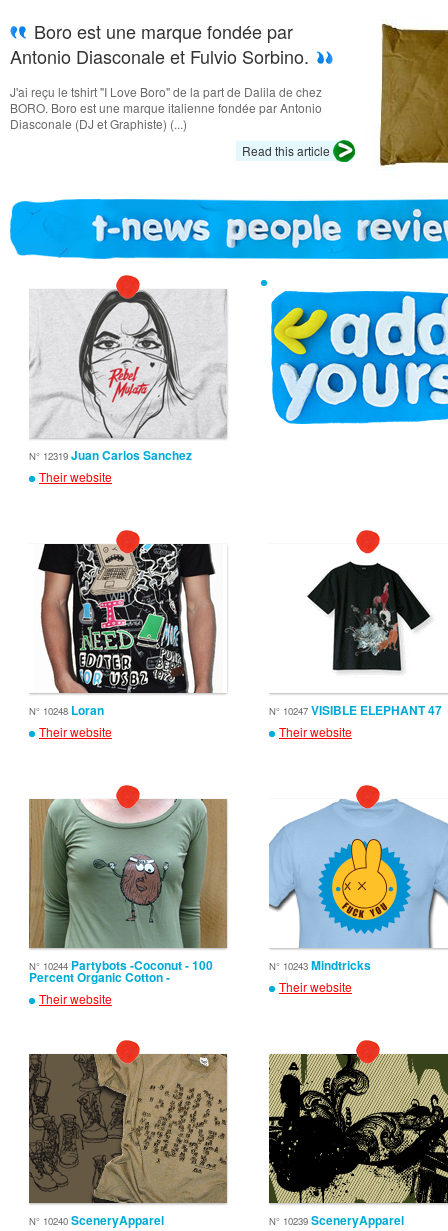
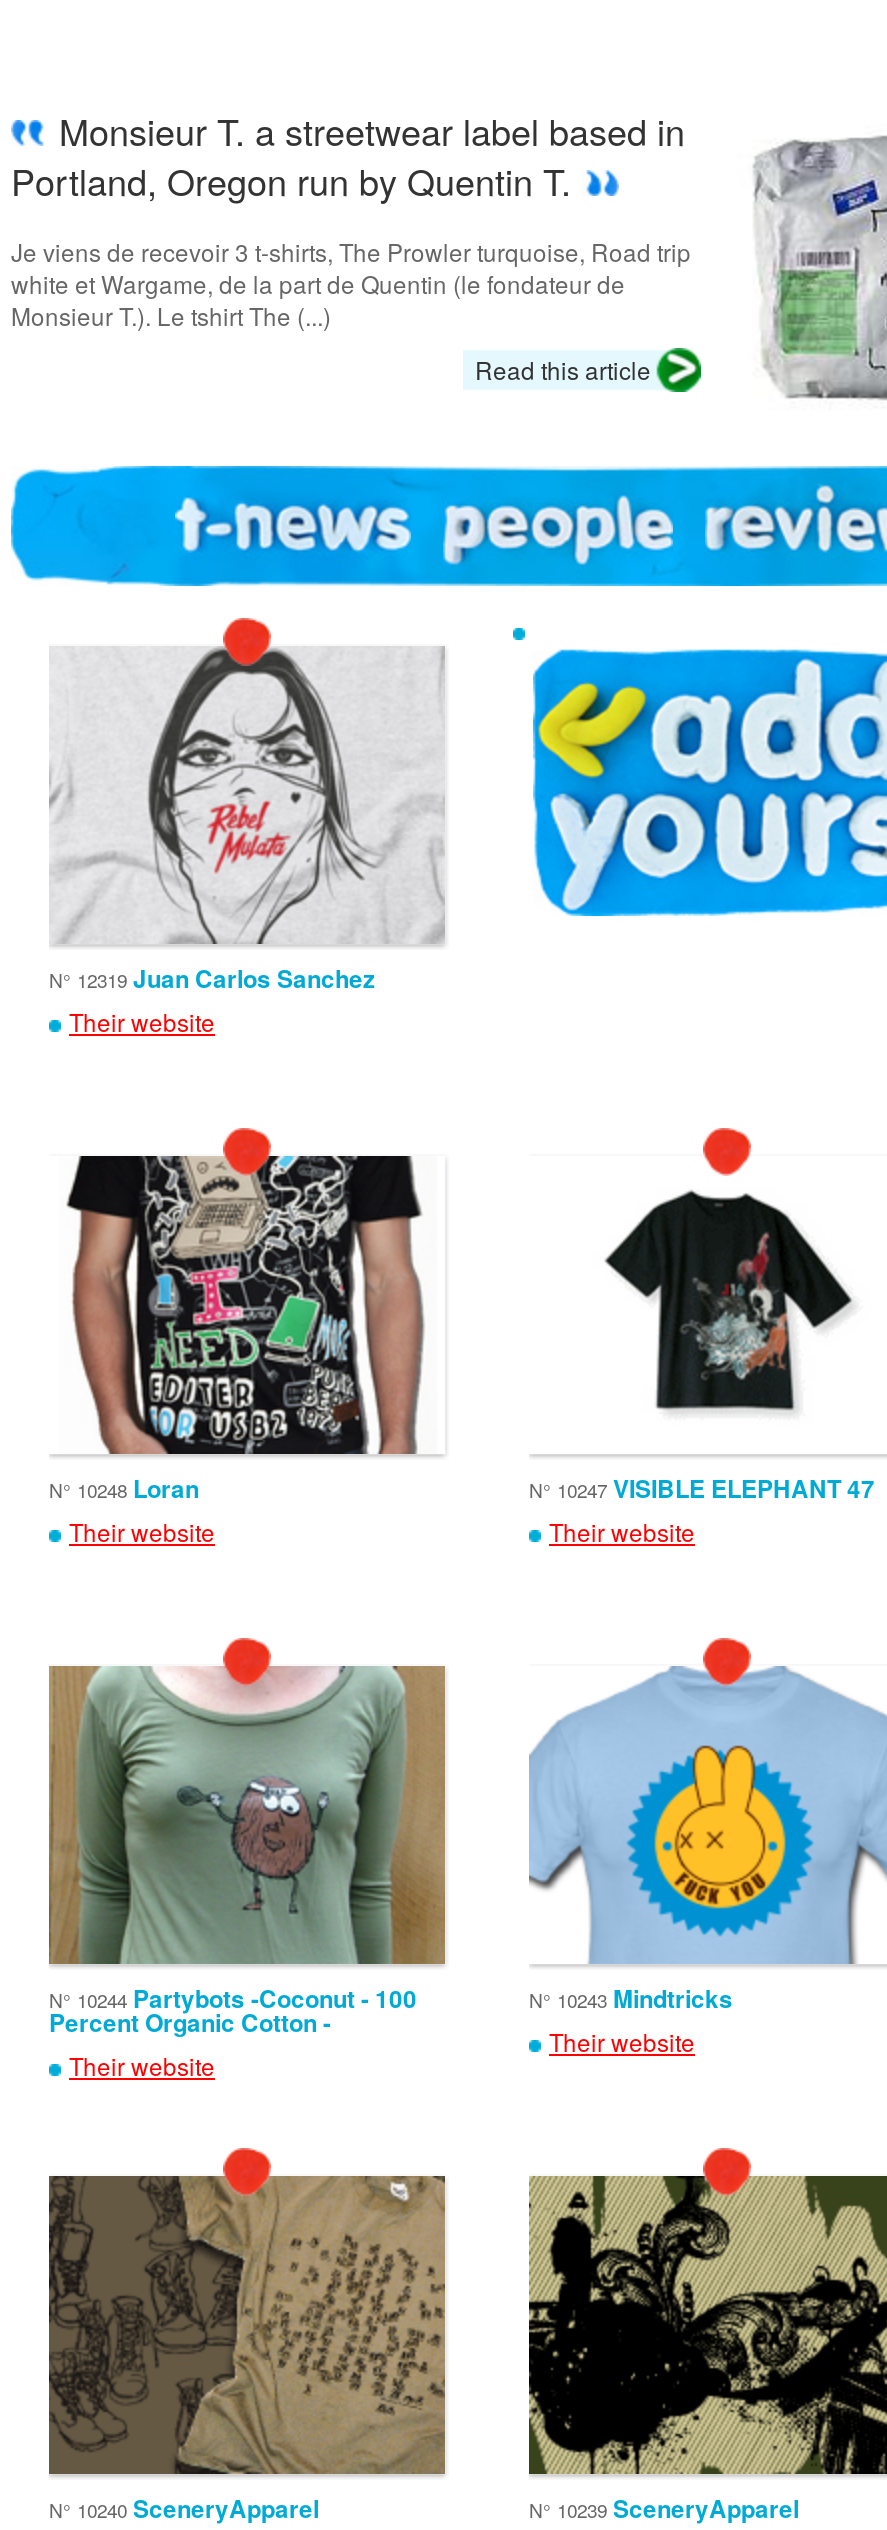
[10,18,314,69] Boro est une marque fondée par | Antonio Diasconale et Fulvio Sorbino. -> [11,104,685,206] Monsieur T. a streetwear label based in | Portland, Oregon run by Quentin T.
[379,23,445,167] [image] -> [751,116,881,402] [image]
[10,83,322,132] J'ai reçu le tshirt "I Love Boro" de la part de Dalila de chez | BORO. Boro est une marque italienne fondée par Antonio | Diasconale (DJ et Graphiste) (...) -> [11,234,691,332] Je viens de recevoir 3 t-shirts, The Prowler turquoise, Road trip | white et Wargame, de la part de Quentin (le fondateur de | Monsieur T.). Le tshirt The (...)

